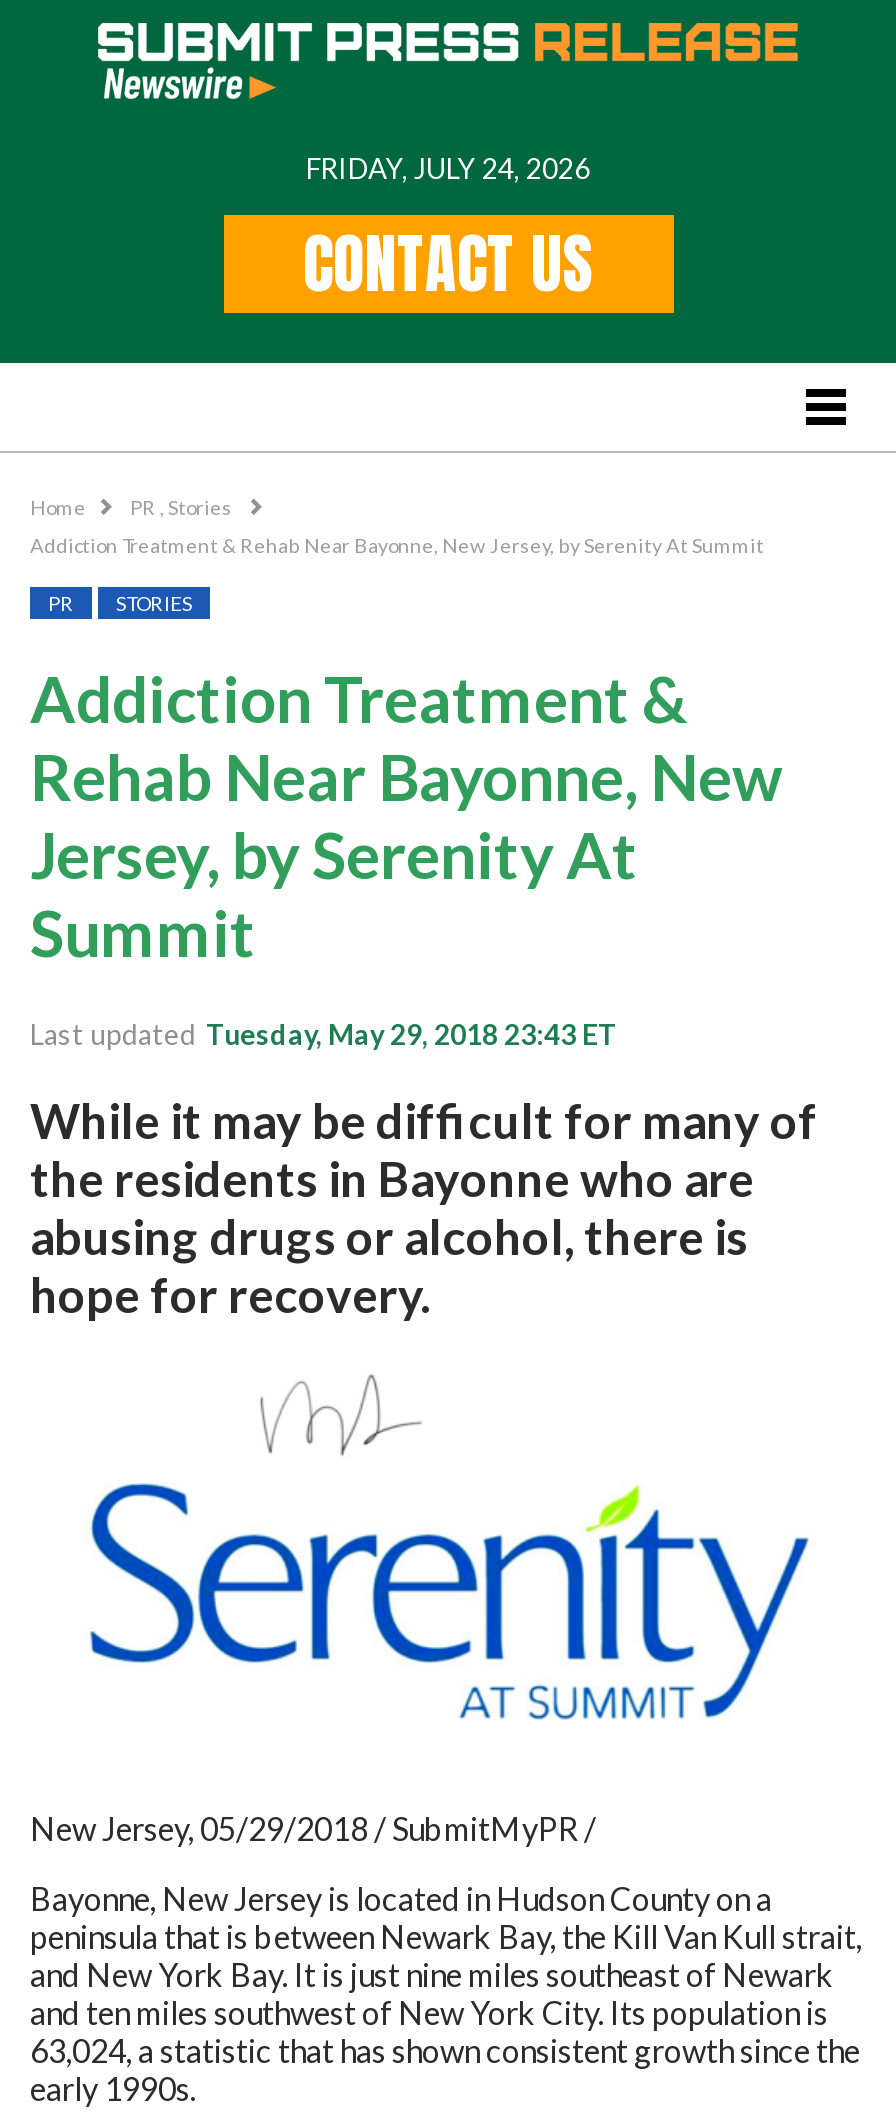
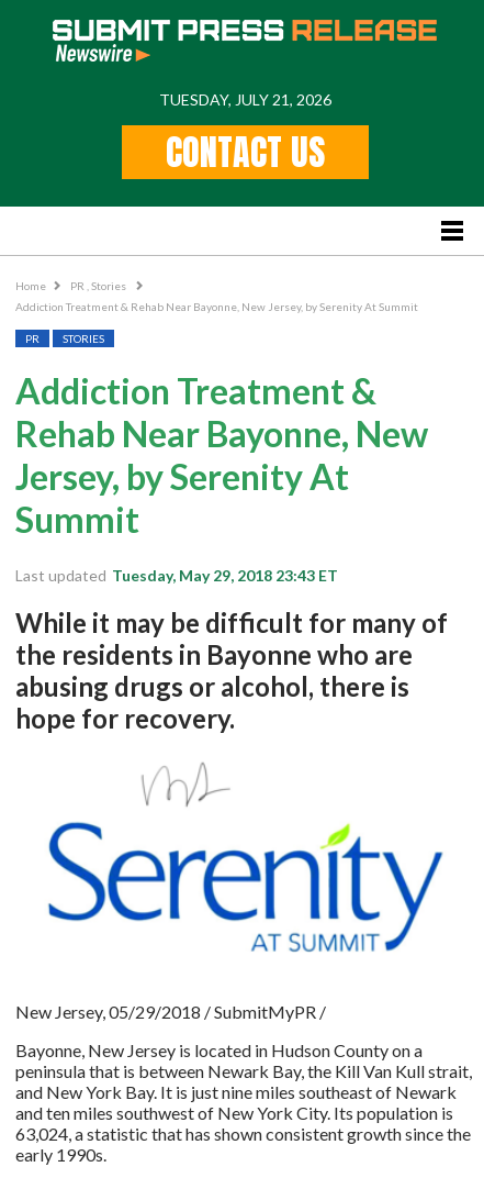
[306,151,590,185] FRIDAY, JULY 24, 2026 -> [159,90,331,109] TUESDAY, JULY 21, 2026

